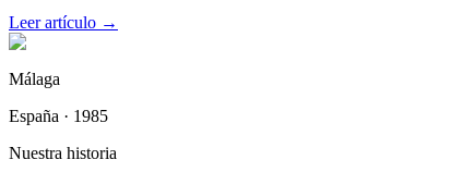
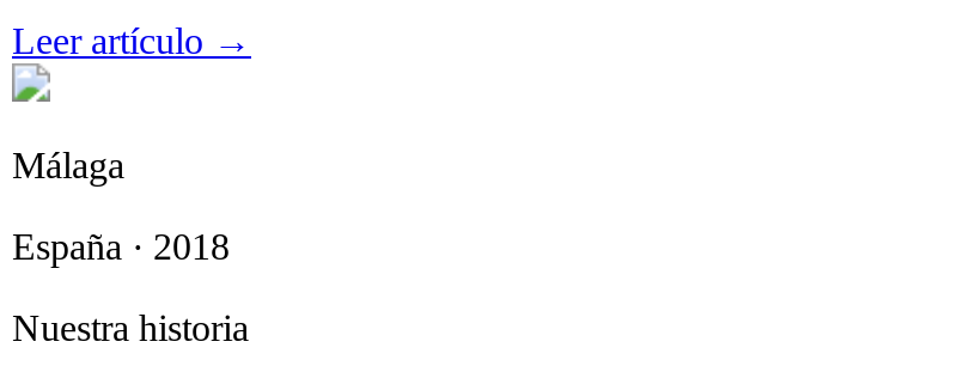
[9,107,108,125] España · 1985 -> [12,227,230,267] España · 2018

